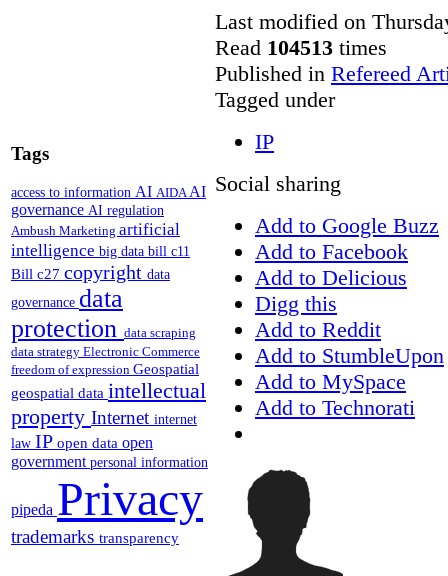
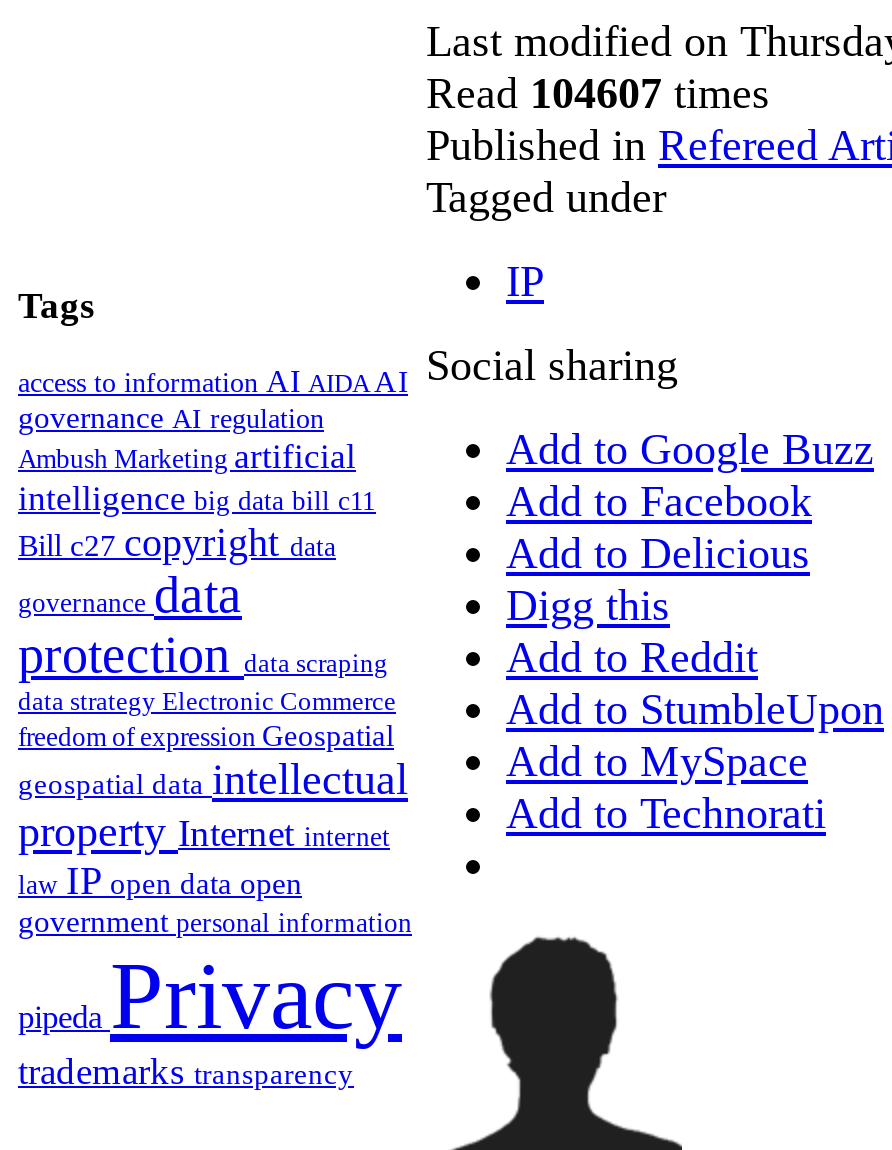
[215,35,387,60] Read 104513 times -> [426,67,770,117] Read 104607 times

